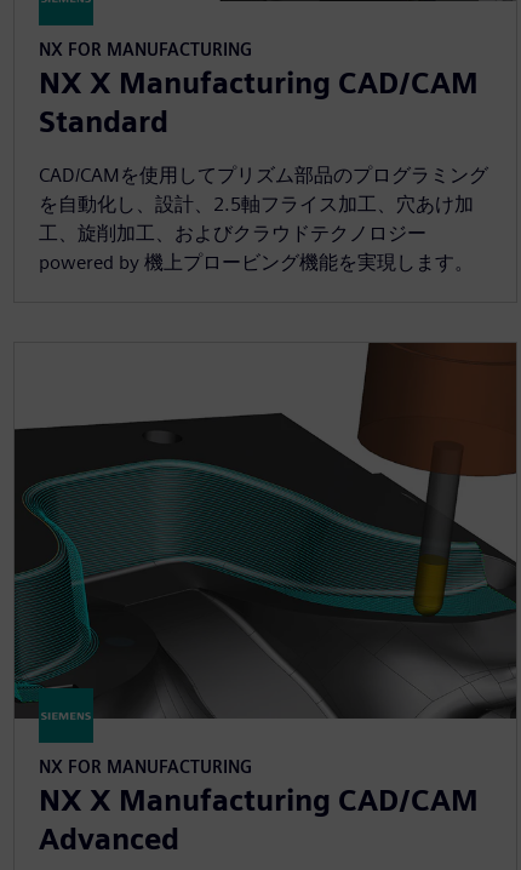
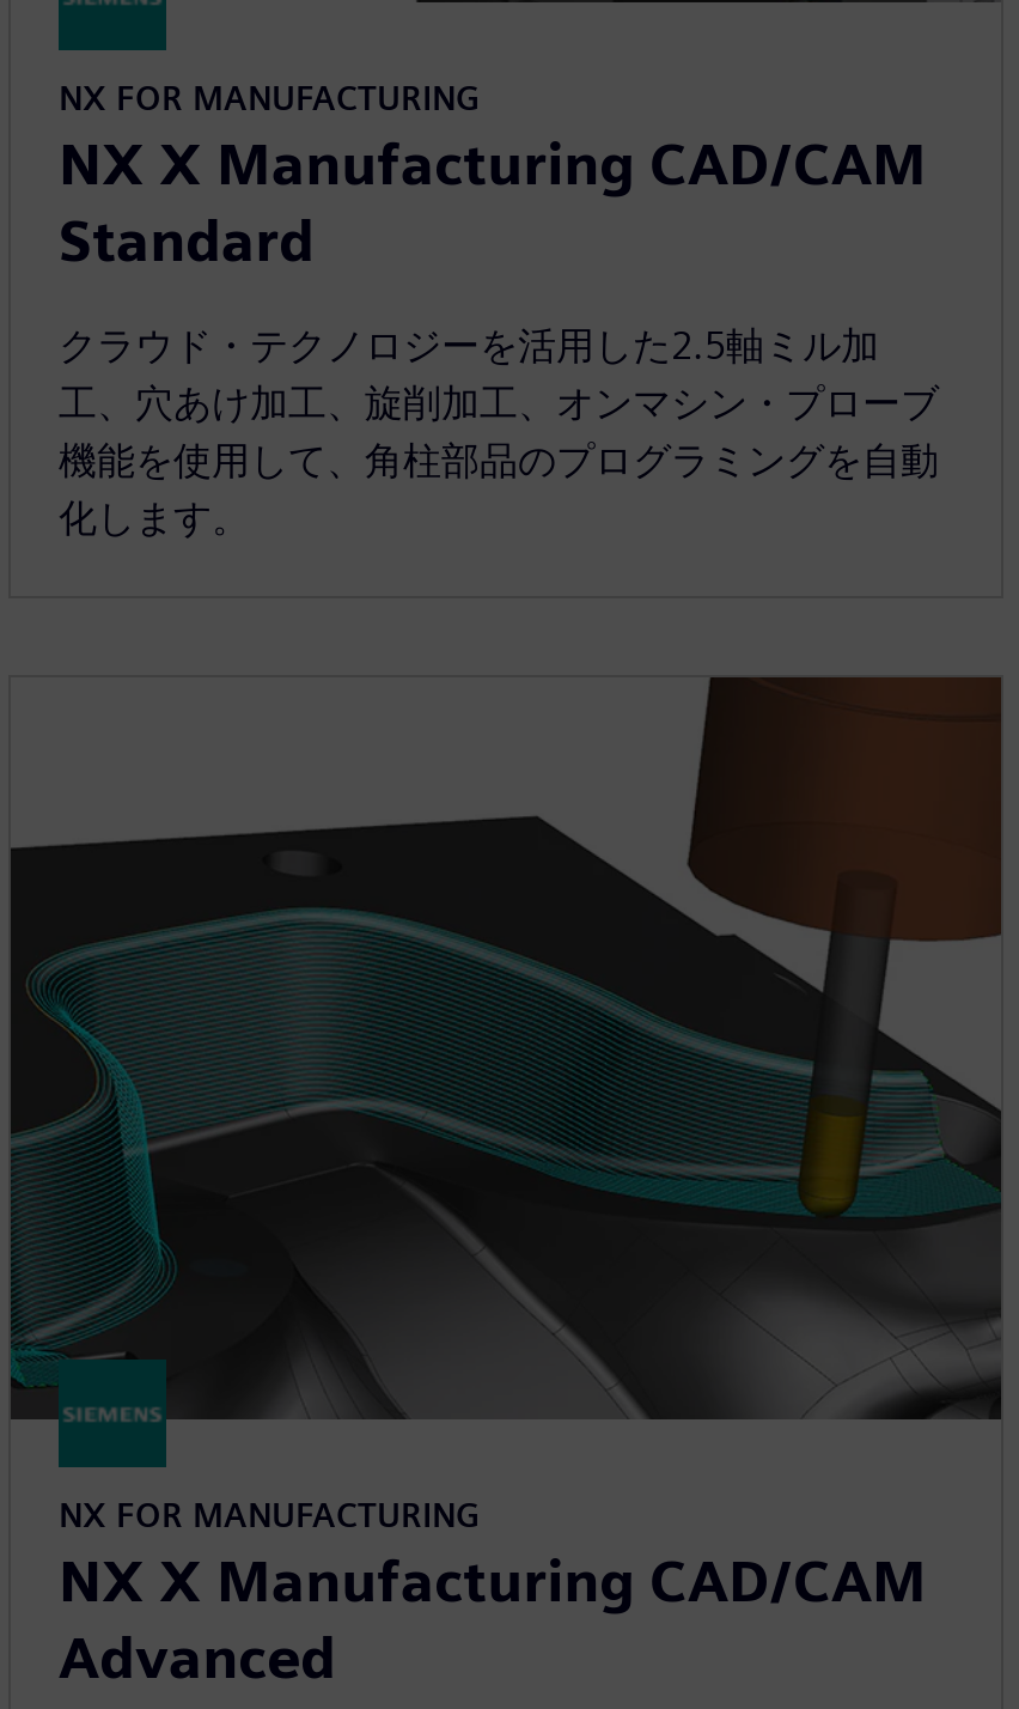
[39,163,488,273] CAD/CAMを使用してプリズム部品のプログラミング | を自動化し、設計、2.5軸フライス加工、穴あけ加 | 工、旋削加工、およびクラウドテクノロジー | powered by 機上プロービング機能を実現します。 -> [59,322,939,540] クラウド・テクノロジーを活用した2.5軸ミル加 | 工、穴あけ加工、旋削加工、オンマシン・プローブ | 機能を使用して、角柱部品のプログラミングを自動 | 化します。

